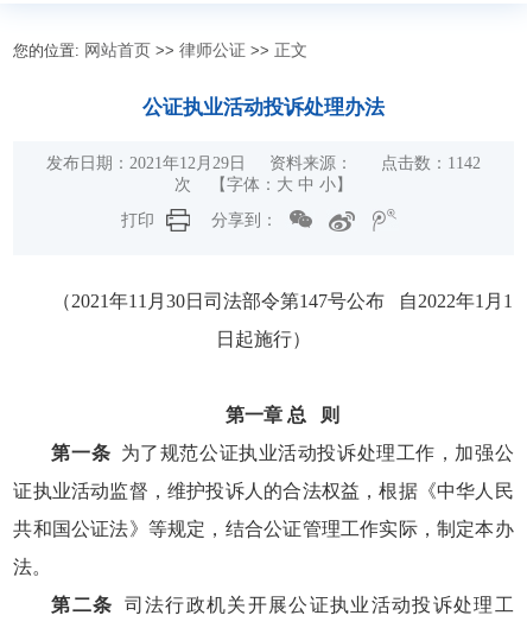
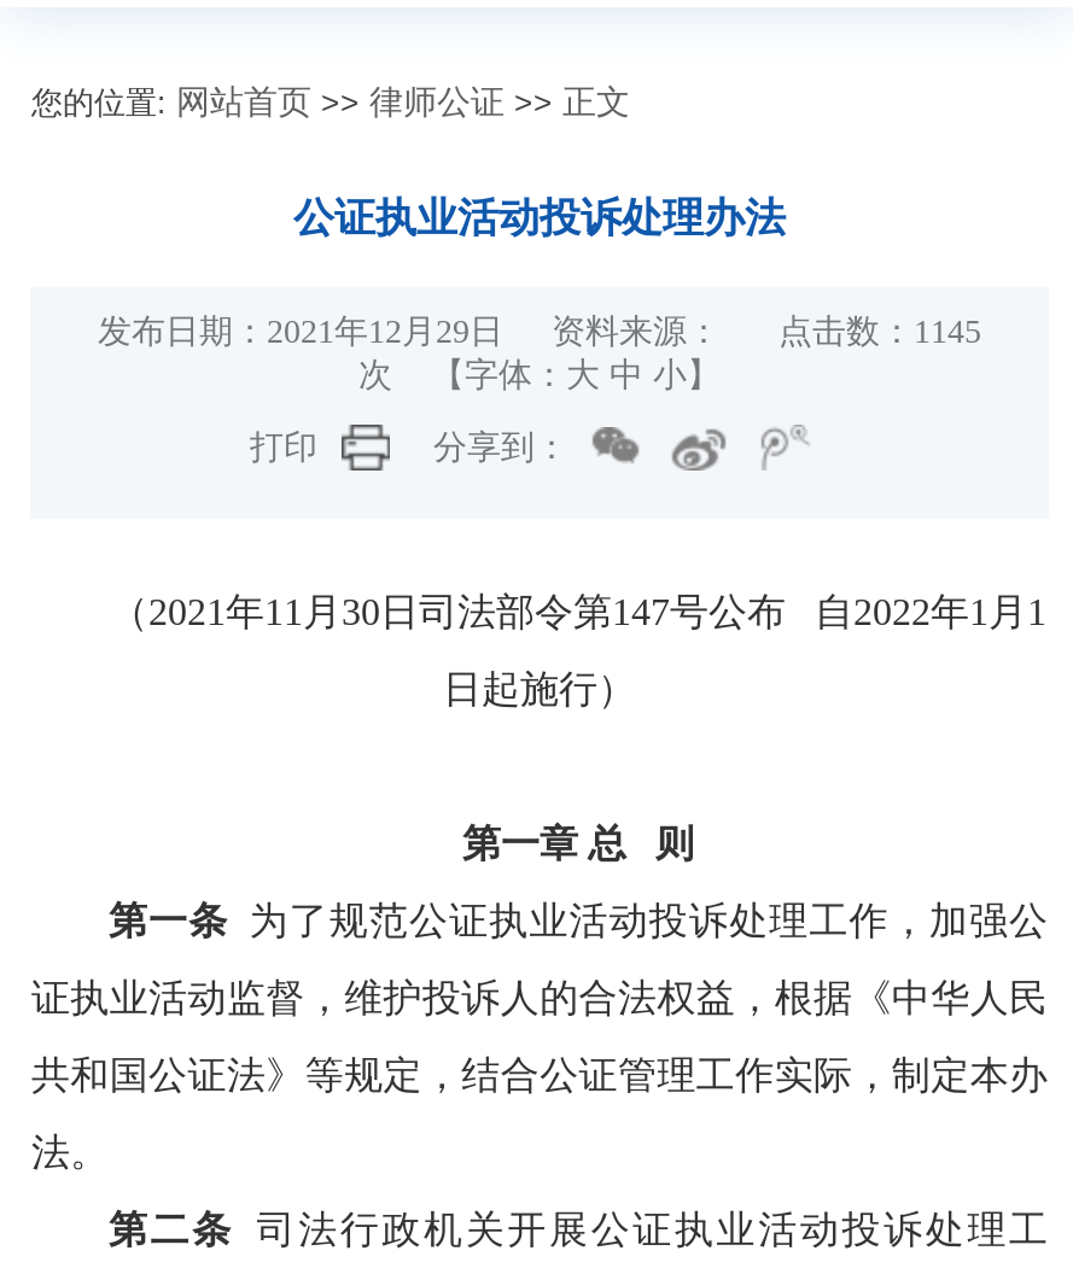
[46,154,481,172] 发布日期：2021年12月29日 资料来源： 点击数：1142 -> [98,313,981,349] 发布日期：2021年12月29日 资料来源： 点击数：1145

